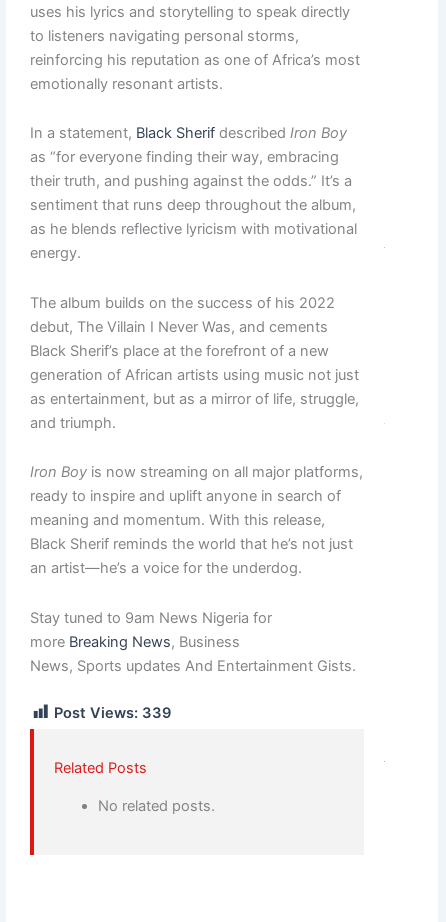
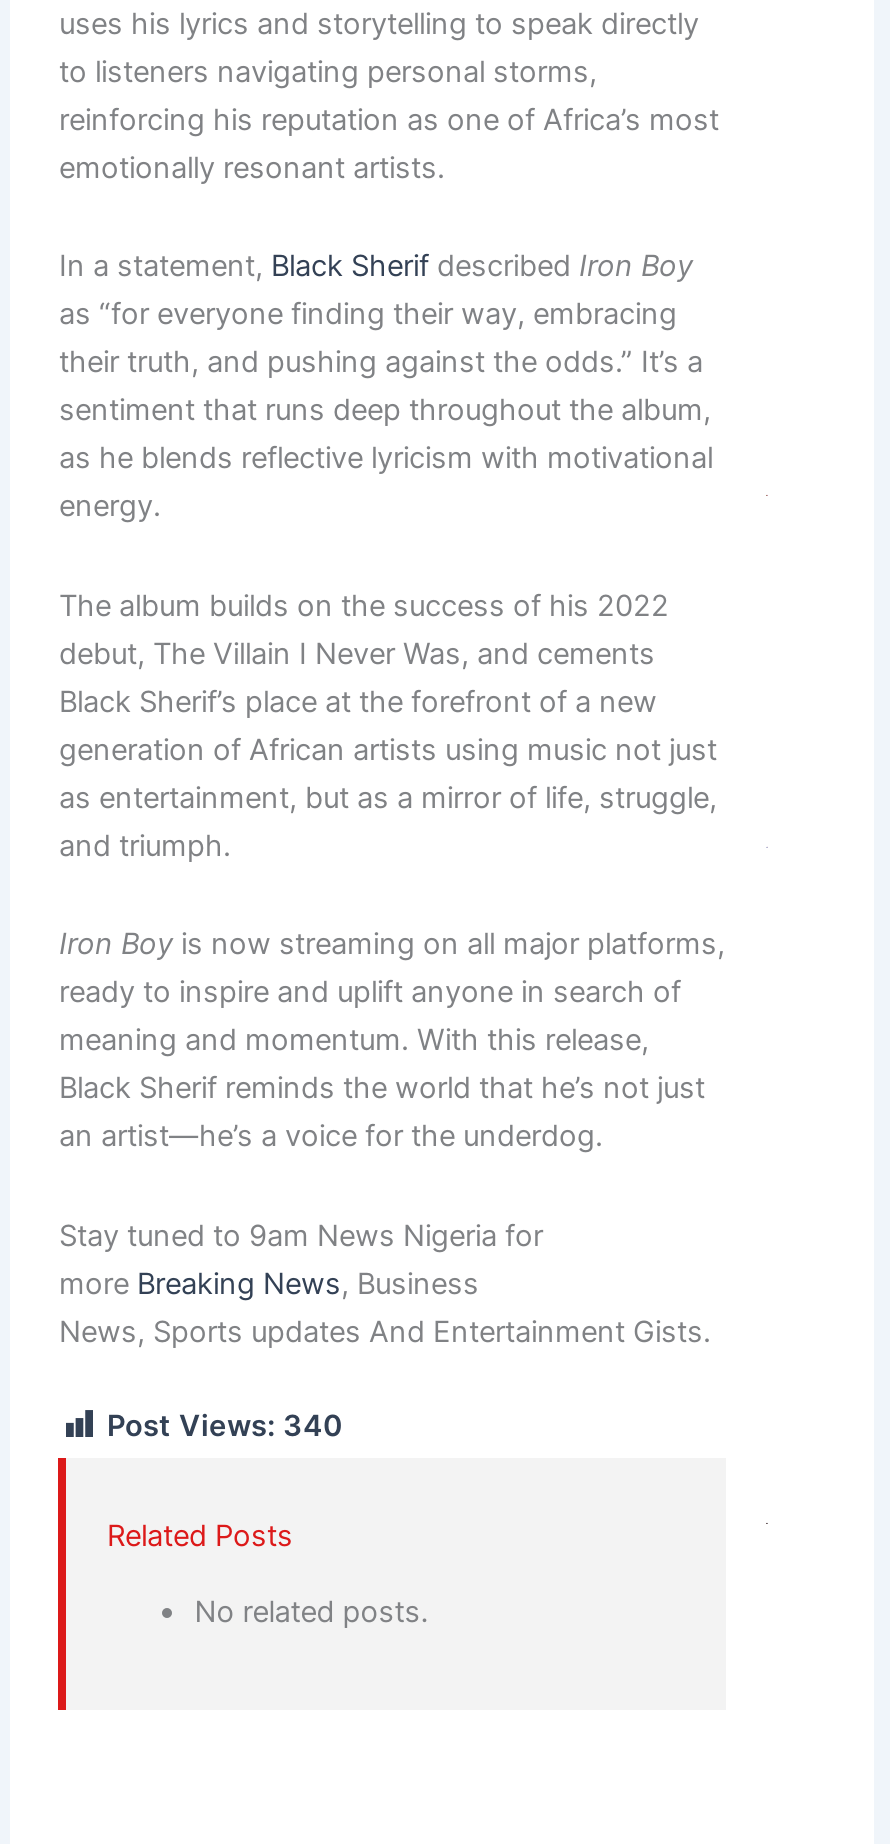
[54,704,171,722] Post Views: 339 -> [107,1408,343,1444] Post Views: 340

